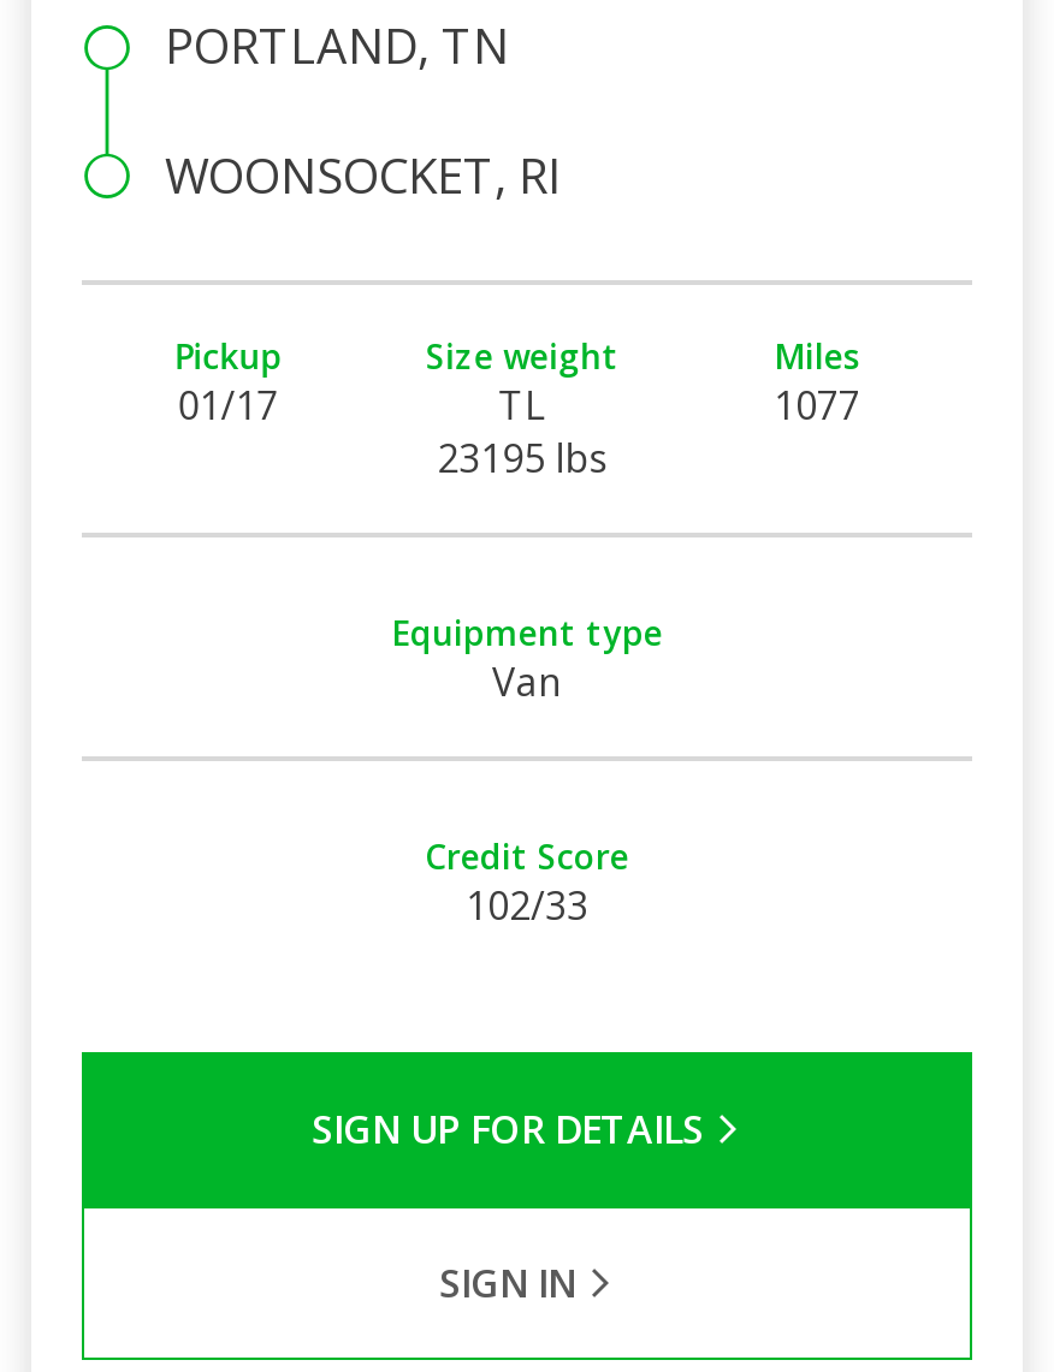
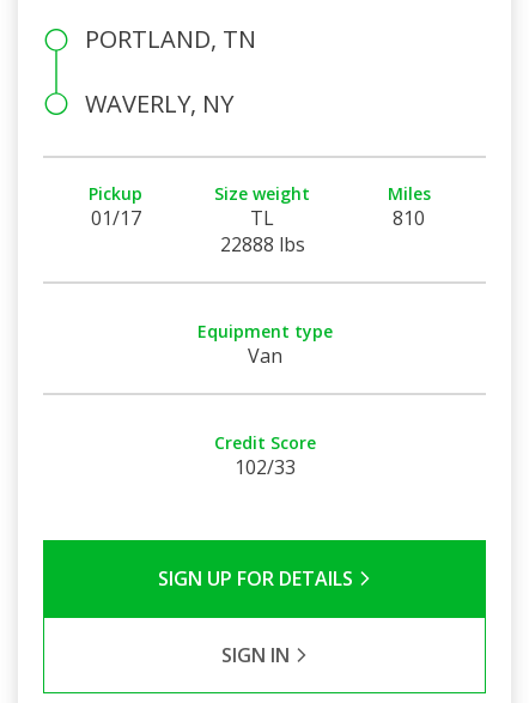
[165,143,562,208] WOONSOCKET, RI -> [84,87,233,120] WAVERLY, NY
[774,379,860,431] 1077 -> [393,205,425,231] 810
[437,431,608,484] 23195 lbs -> [220,231,305,257] 22888 lbs

